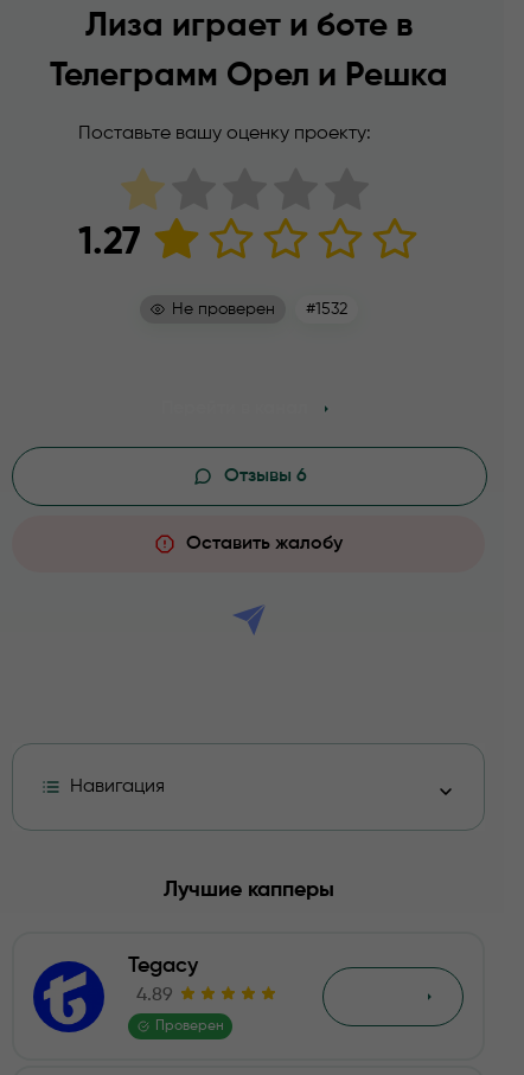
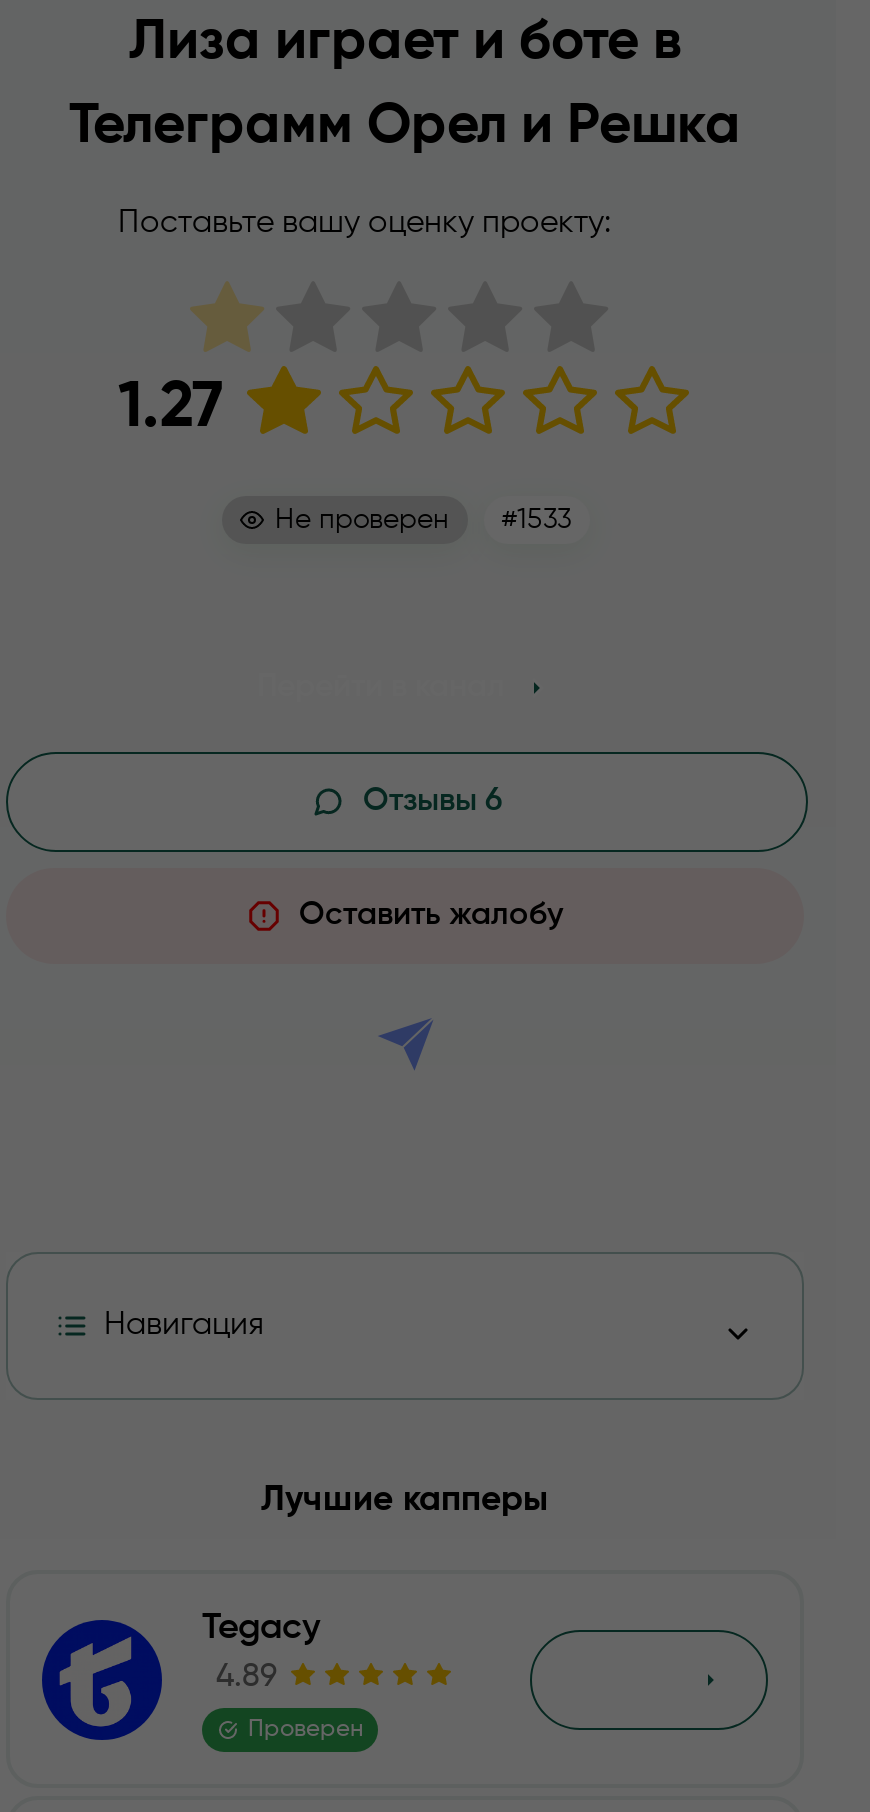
[171,302,347,318] Не проверен #1532 -> [275,507,571,535] Не проверен #1533

